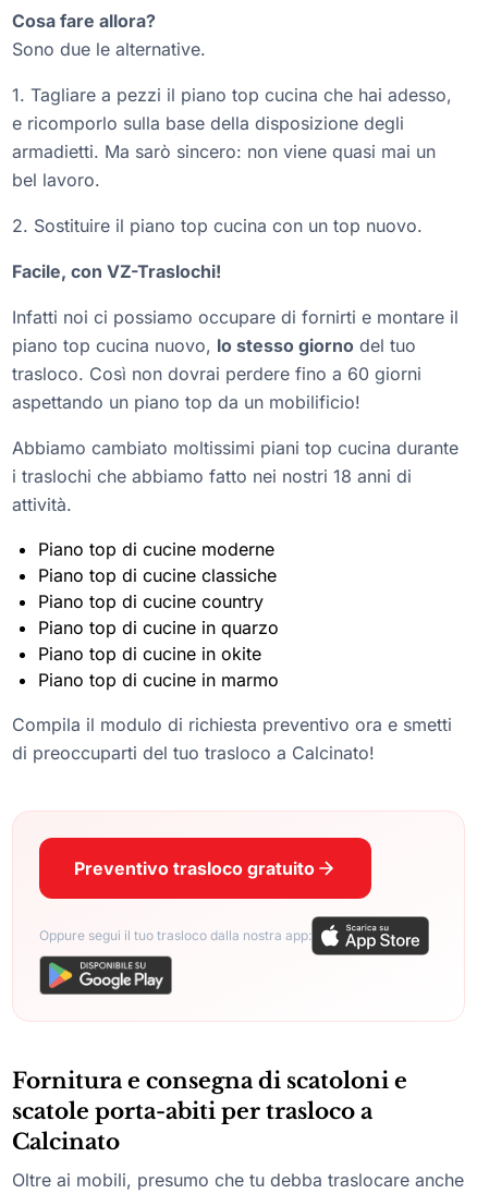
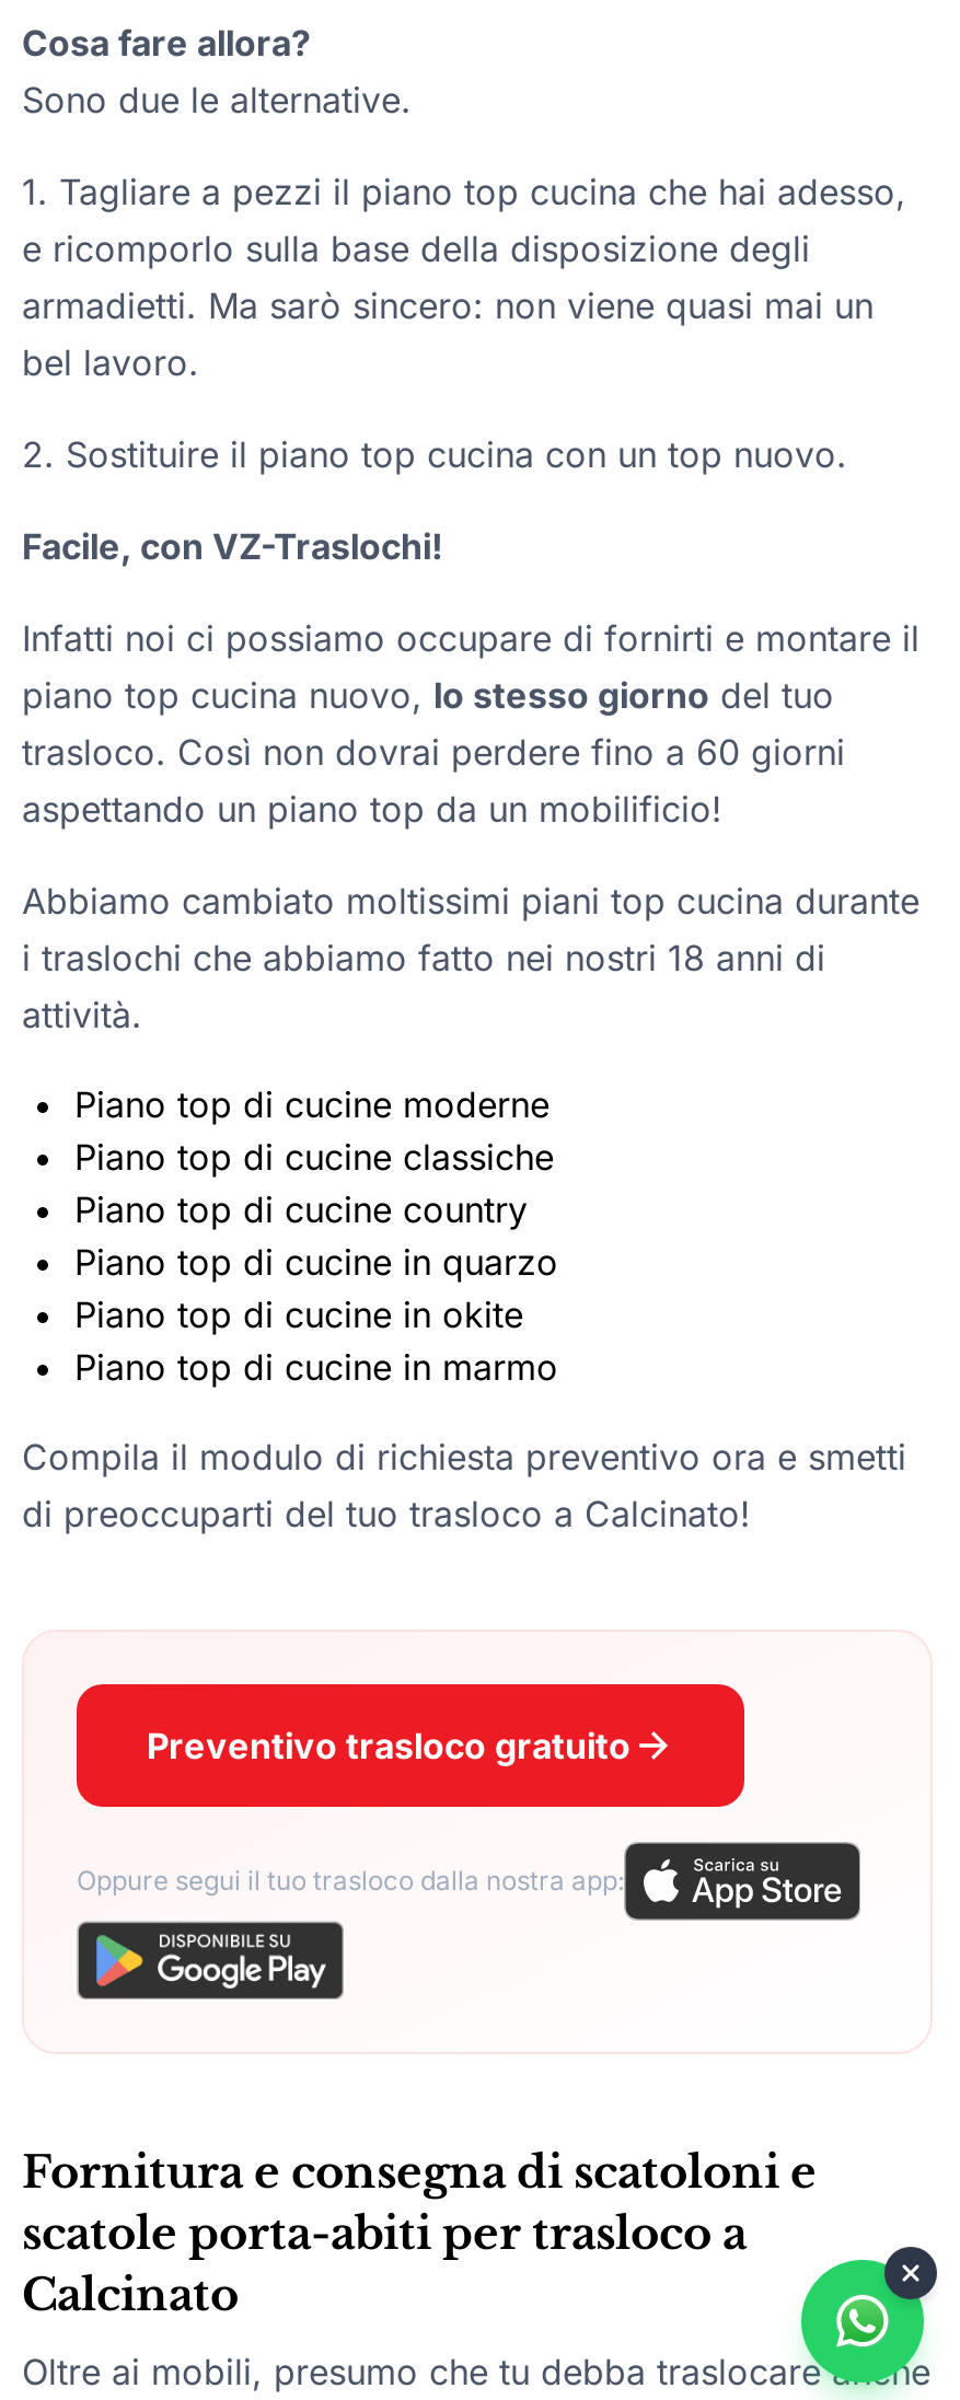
none -> [799,2245,939,2345] [image]

